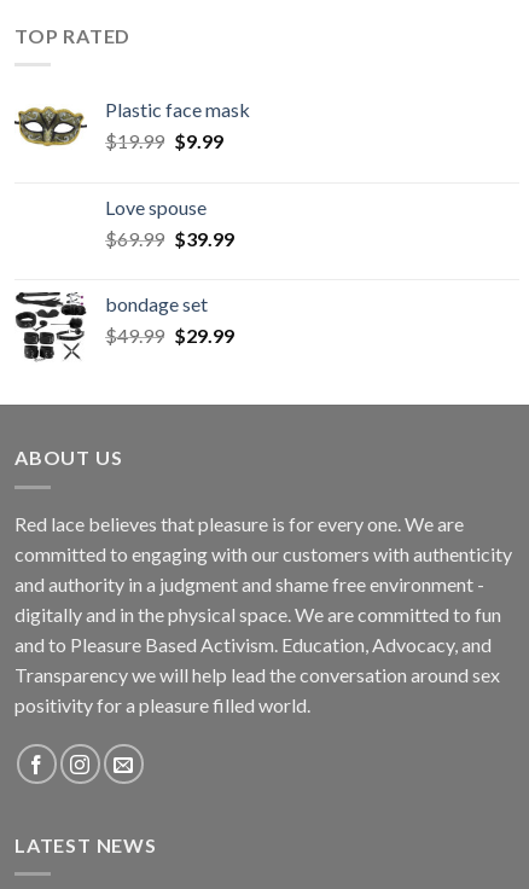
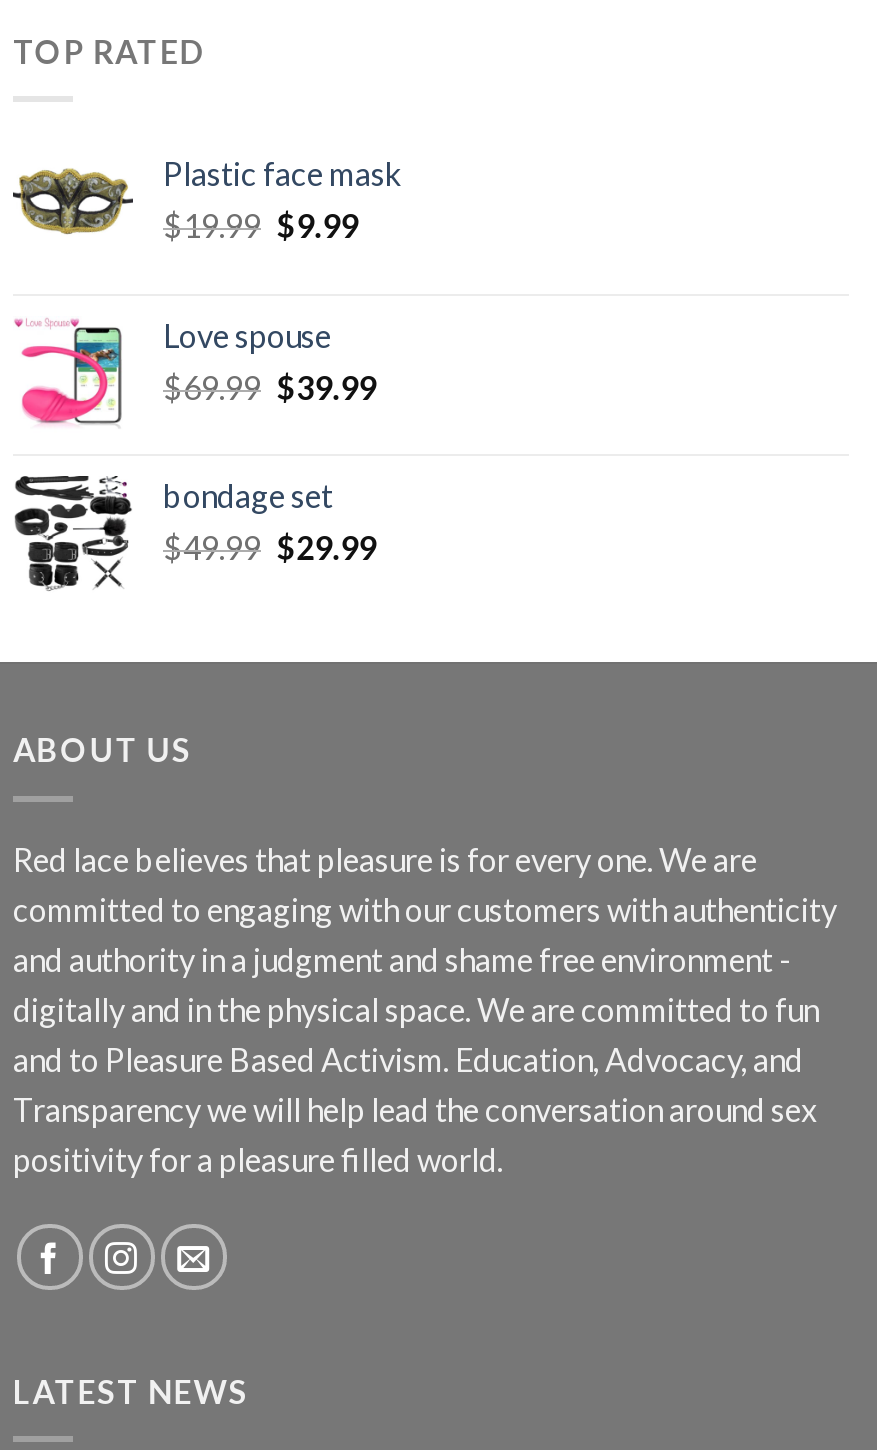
none -> [13,318,123,426] [image]

